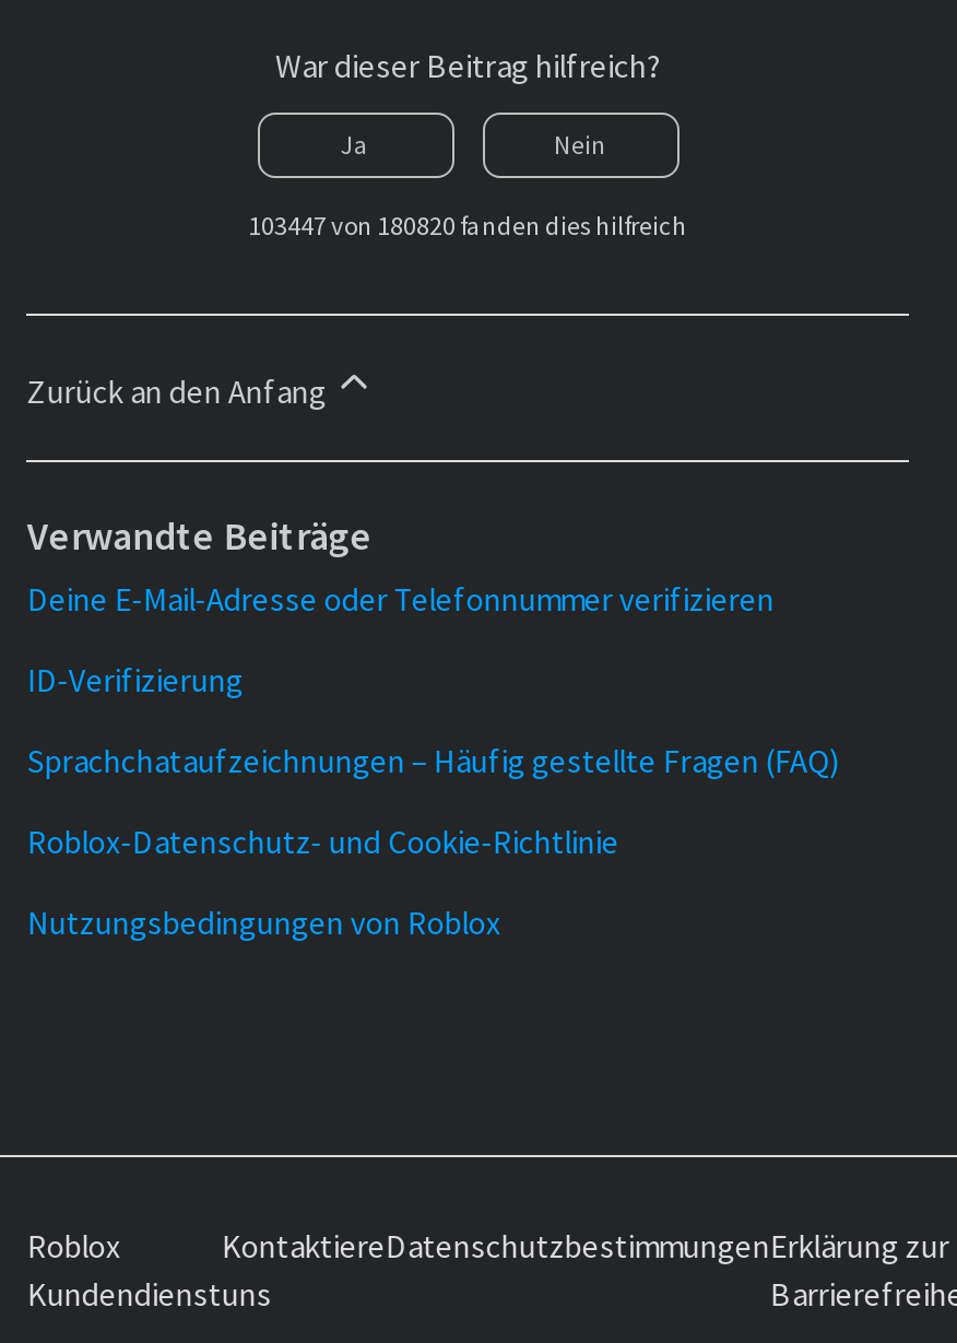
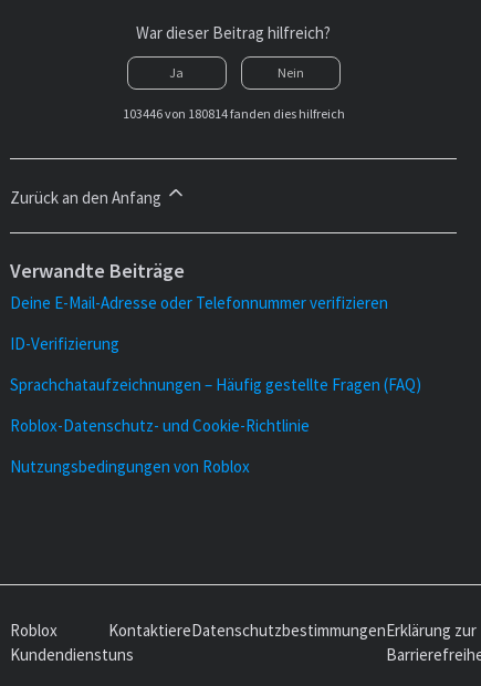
[248,210,687,242] 103447 von 180820 fanden dies hilfreich -> [122,106,344,122] 103446 von 180814 fanden dies hilfreich

